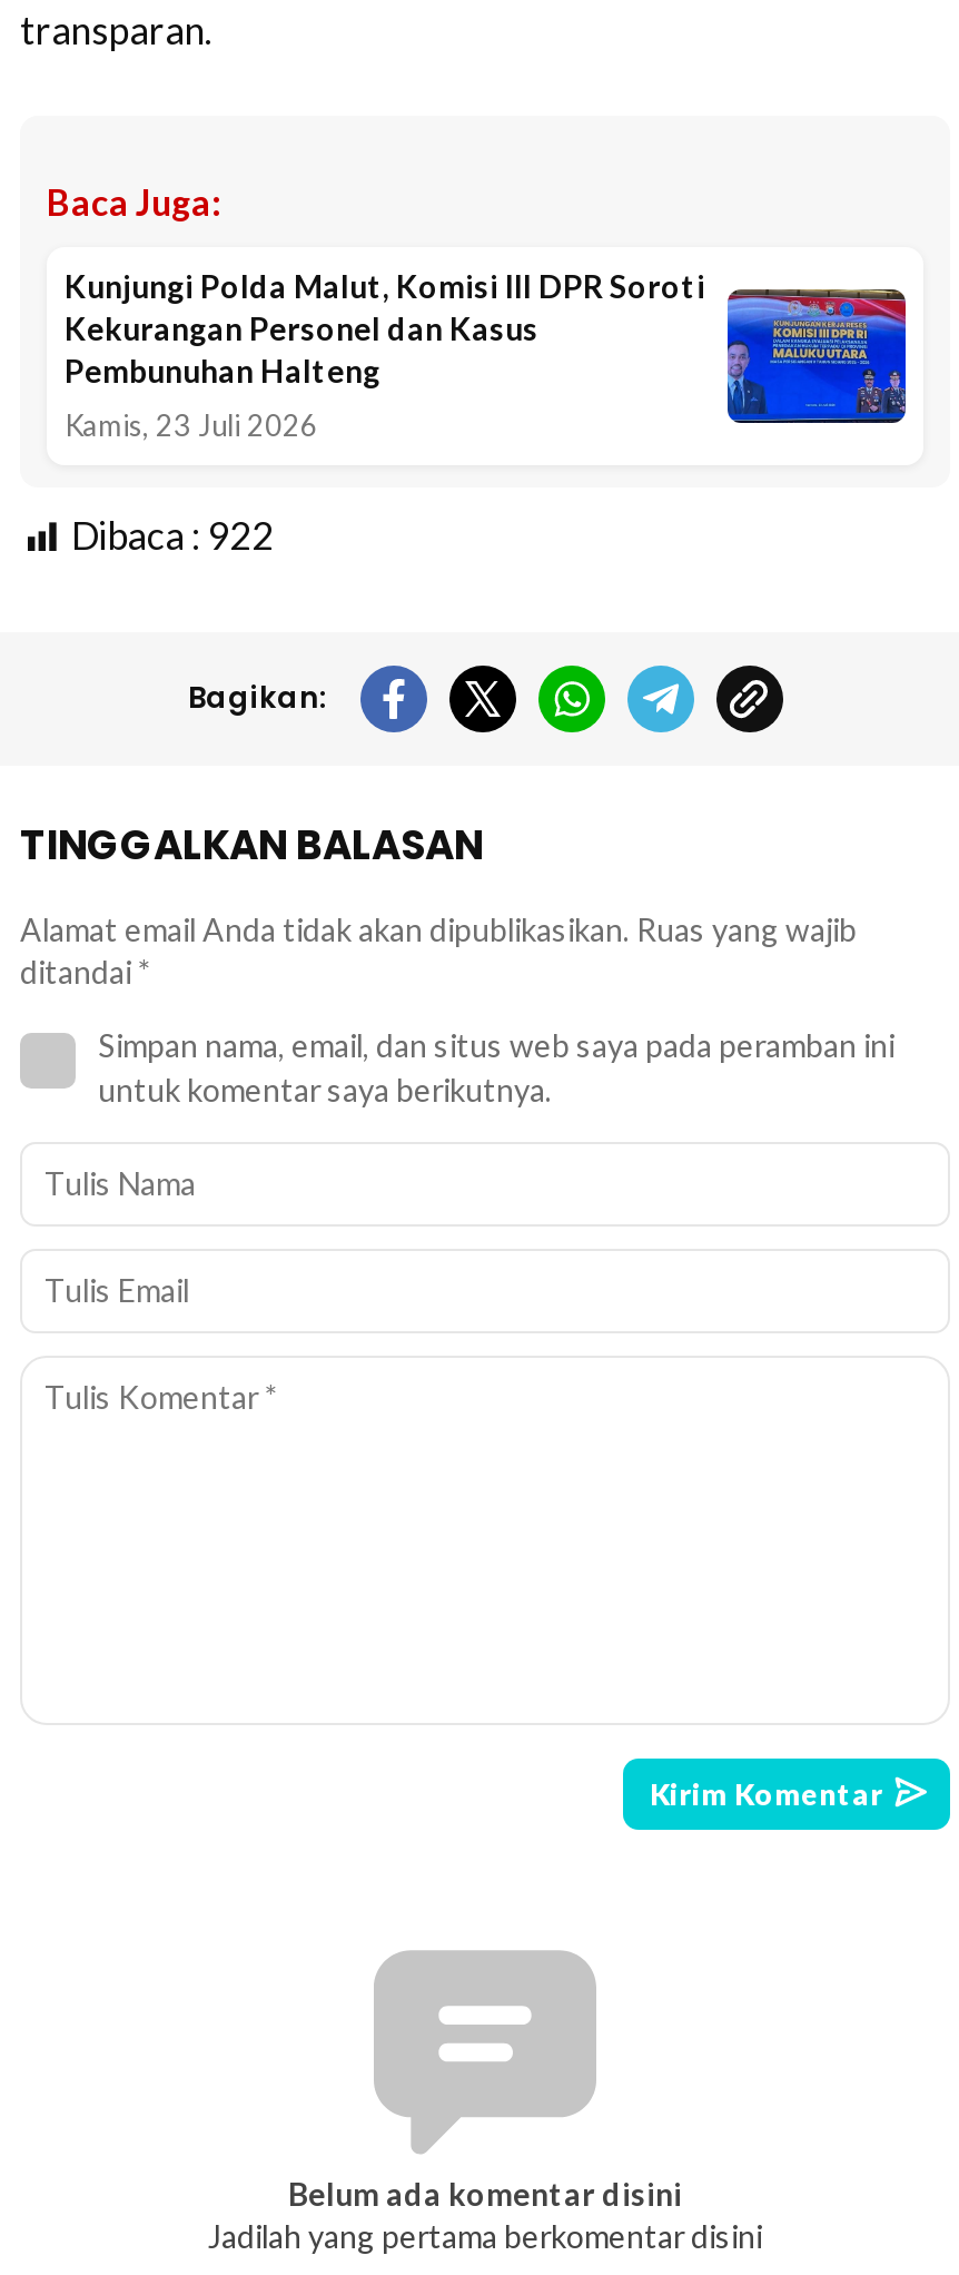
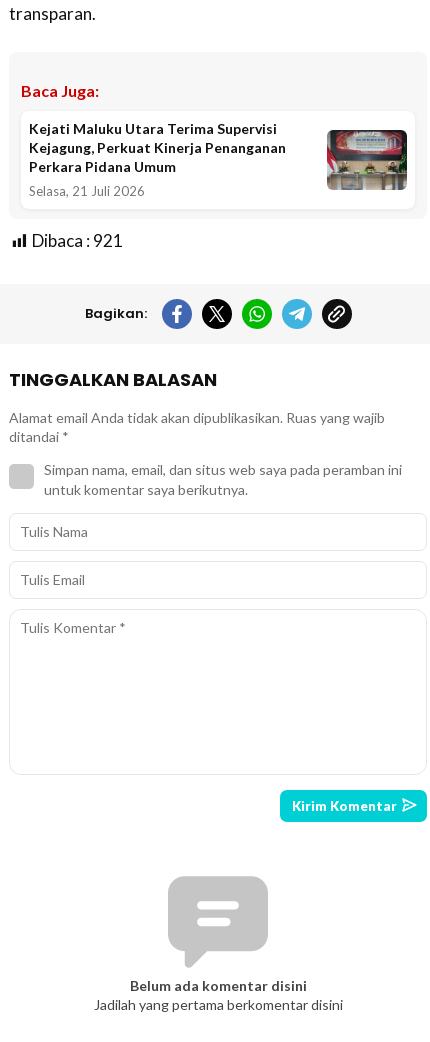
[65,268,908,425] [image] | Kunjungi Polda Malut, Komisi III DPR Soroti | Kekurangan Personel dan Kasus | Pembunuhan Halteng -> [29,120,408,191] [image] | Kejati Maluku Utara Terima Supervisi | Kejagung, Perkuat Kinerja Penanganan | Perkara Pidana Umum
[65,408,318,443] Kamis, 23 Juli 2026 -> [29,183,145,199] Selasa, 21 Juli 2026
[71,512,274,559] Dibaca : 922 -> [32,230,123,251] Dibaca : 921

